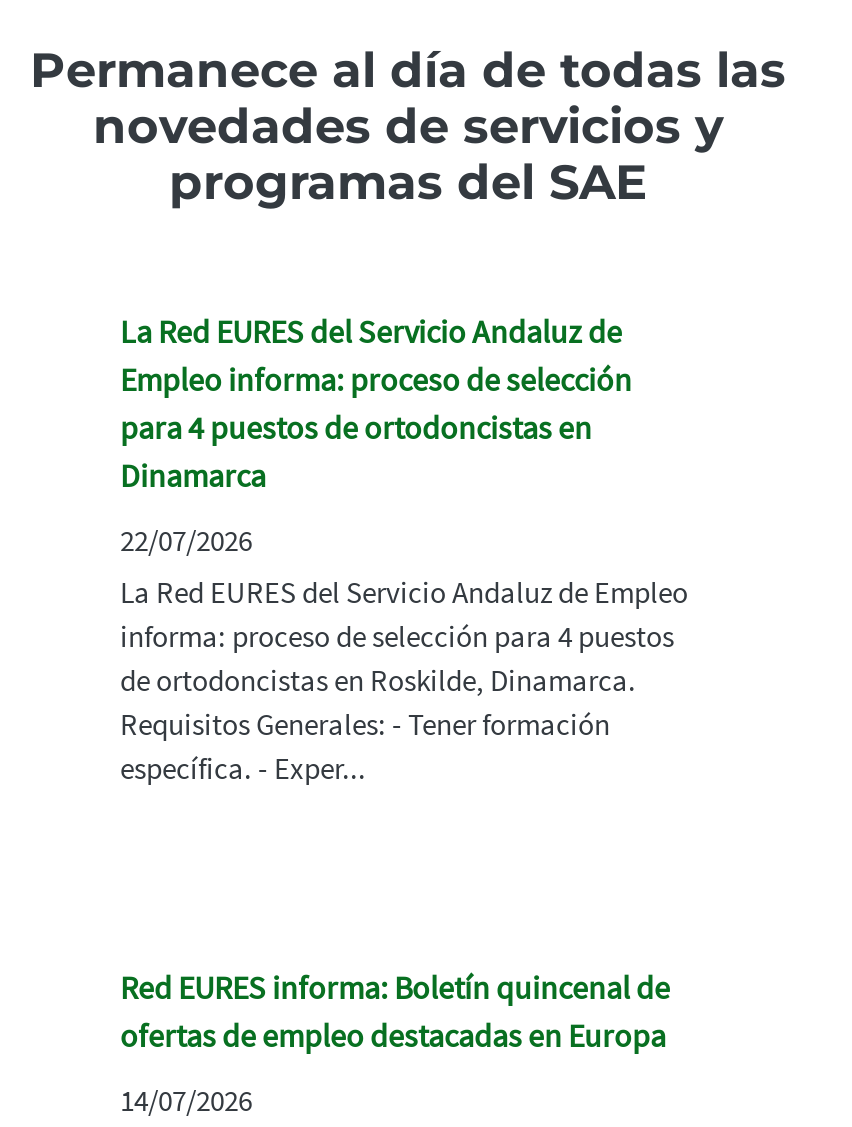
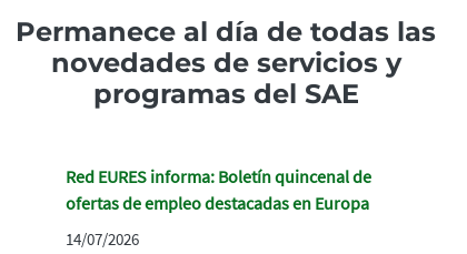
[120,311,688,787] La Red EURES del Servicio Andaluz de | Empleo informa: proceso de selección | para 4 puestos de ortodoncistas en | Dinamarca | 22/07/2026 | La Red EURES del Servicio Andaluz de Empleo | informa: proceso de selección para 4 puestos | de ortodoncistas en Roskilde, Dinamarca. | Requisitos Generales: - Tener formación | específica. - Exper... -> none

